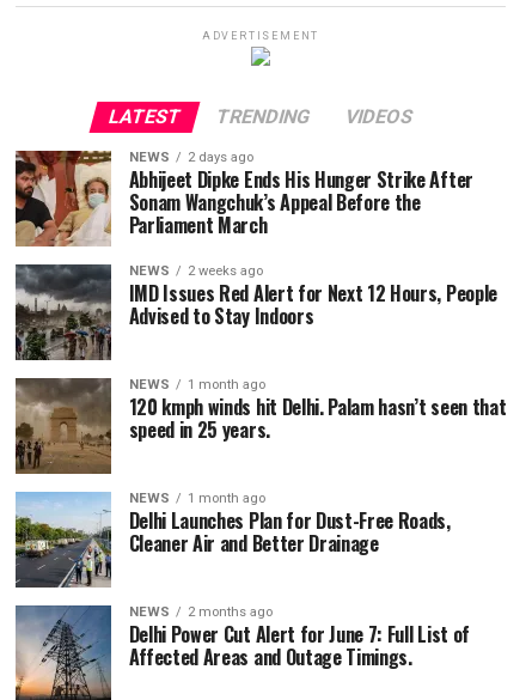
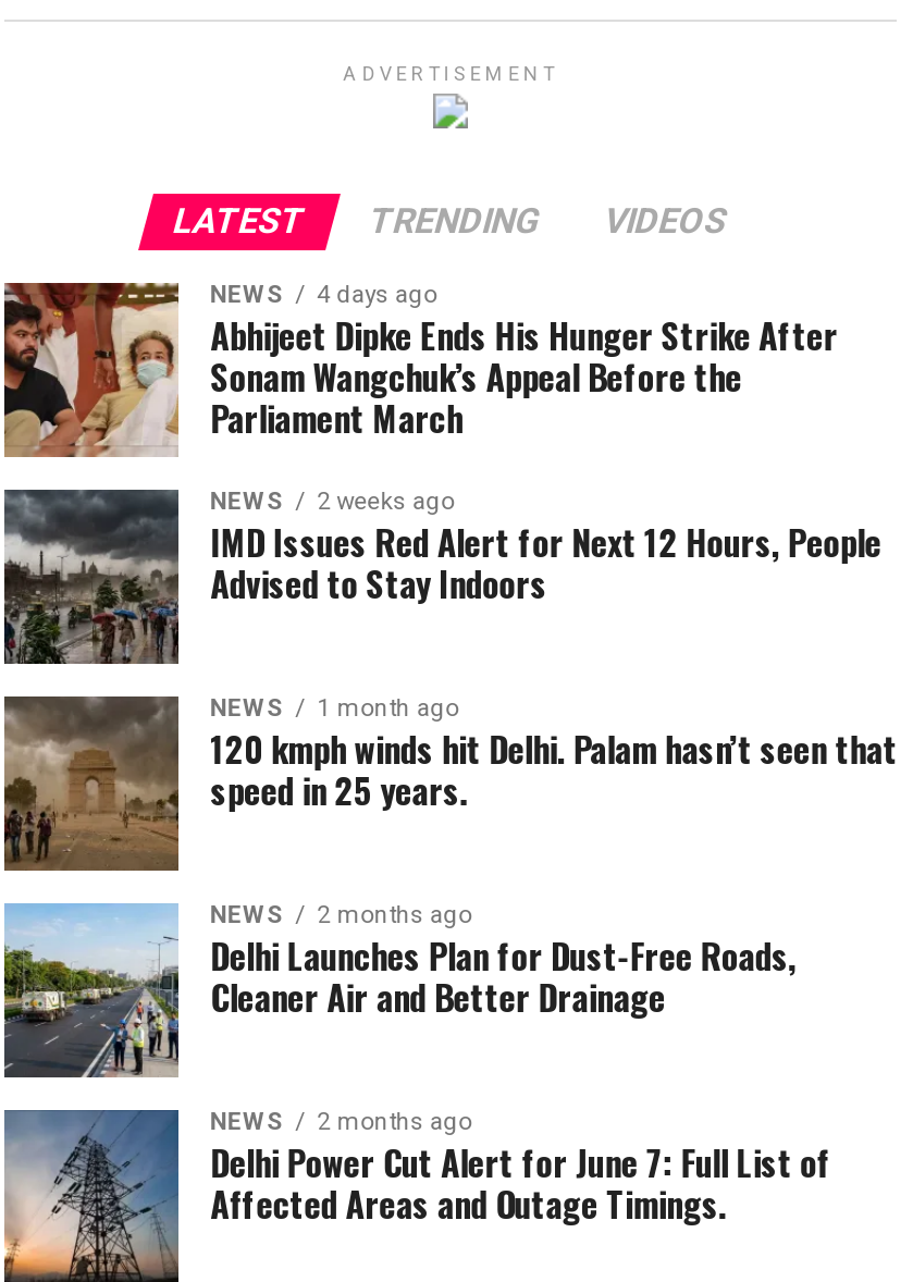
[129,150,253,165] NEWS 2 days ago -> [210,281,437,309] NEWS 4 days ago
[129,491,265,506] NEWS 1 month ago -> [210,901,472,929] NEWS 2 months ago

